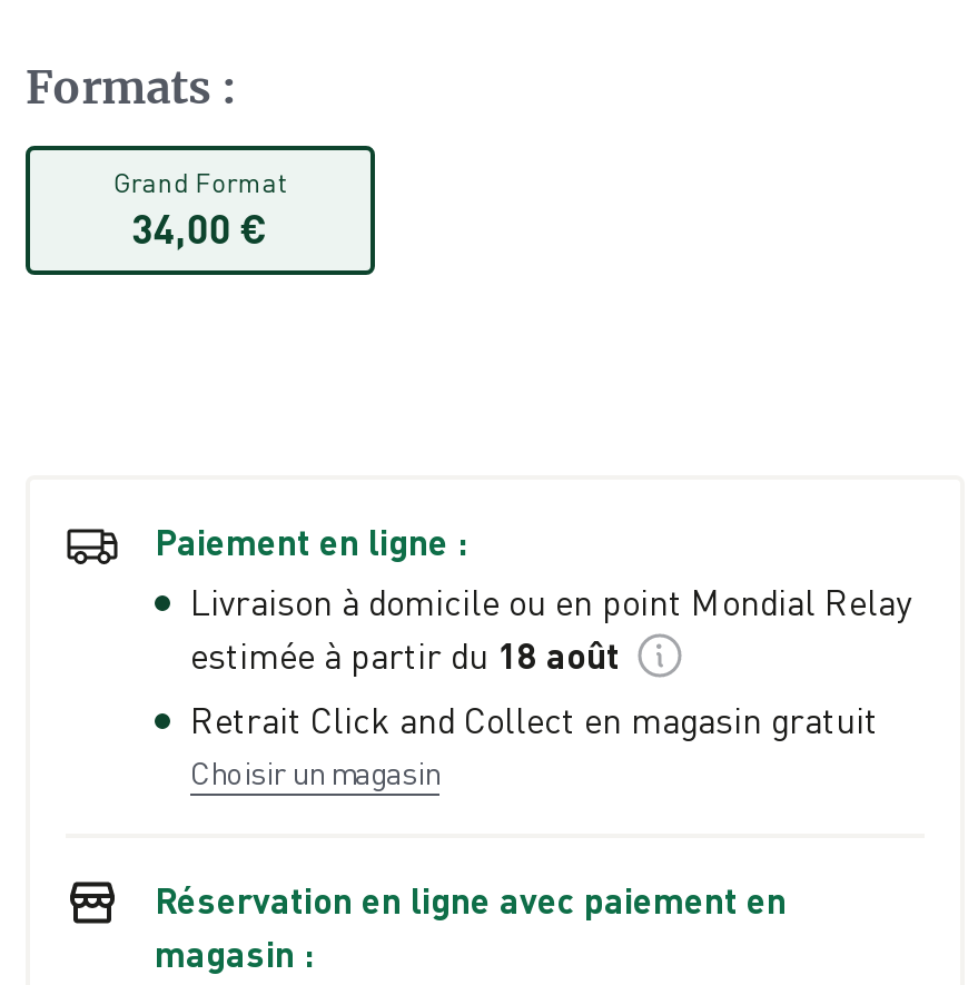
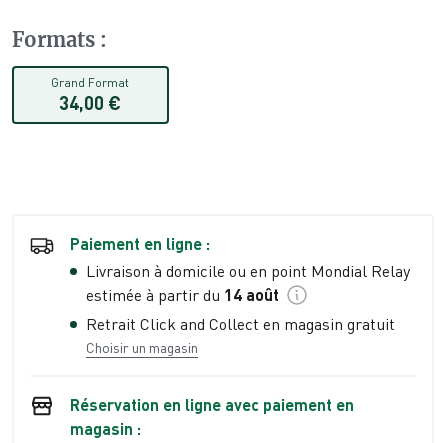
[190,634,620,678] estimée à partir du 18 août -> [86,285,279,305] estimée à partir du 14 août

